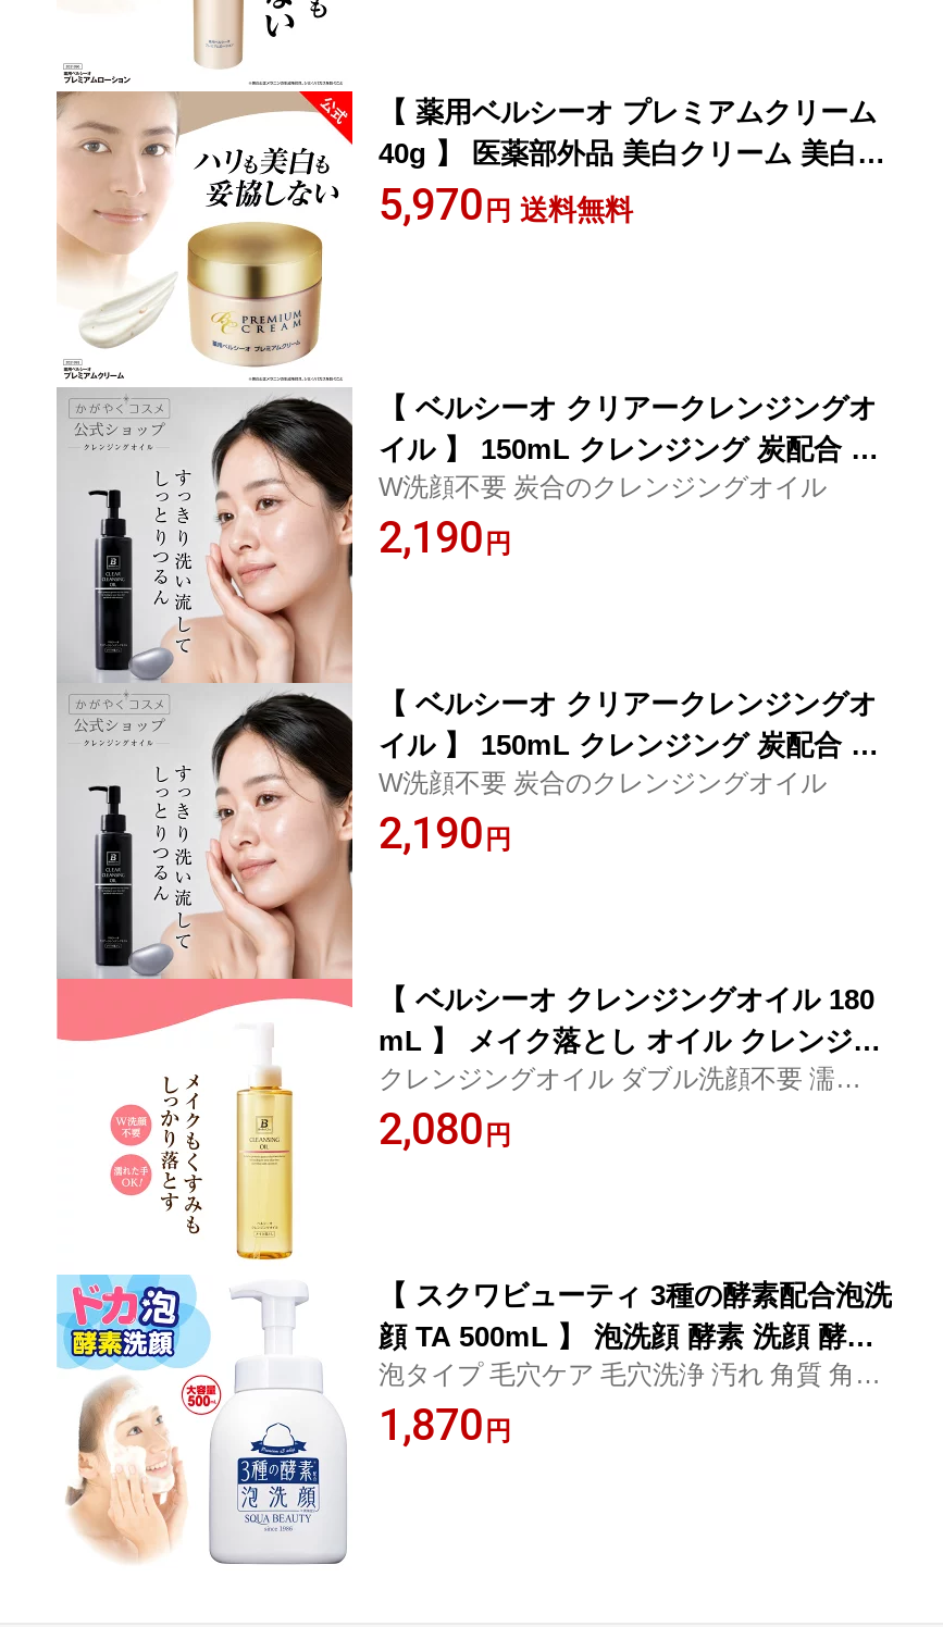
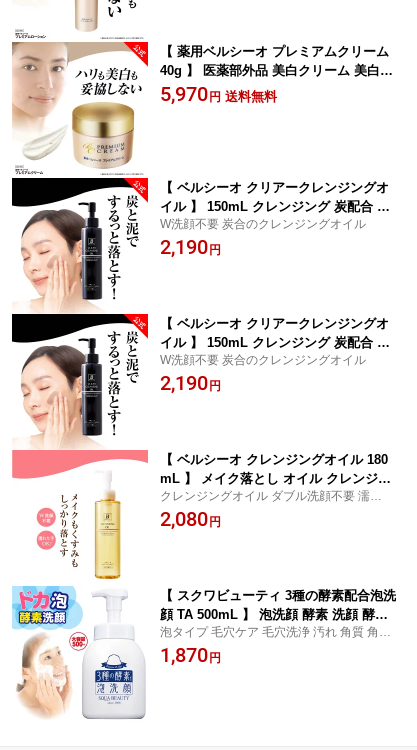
[57,387,355,981] [image] -> [11,177,149,451] [image]

